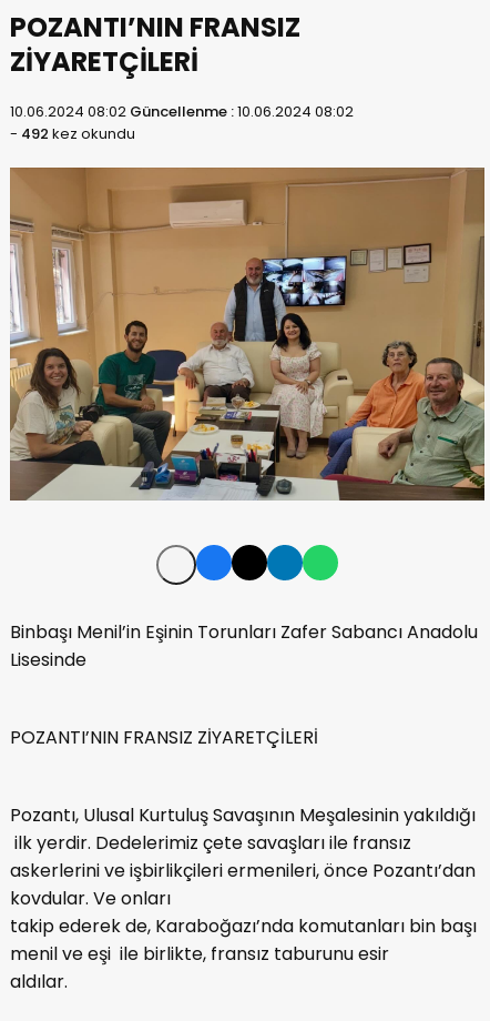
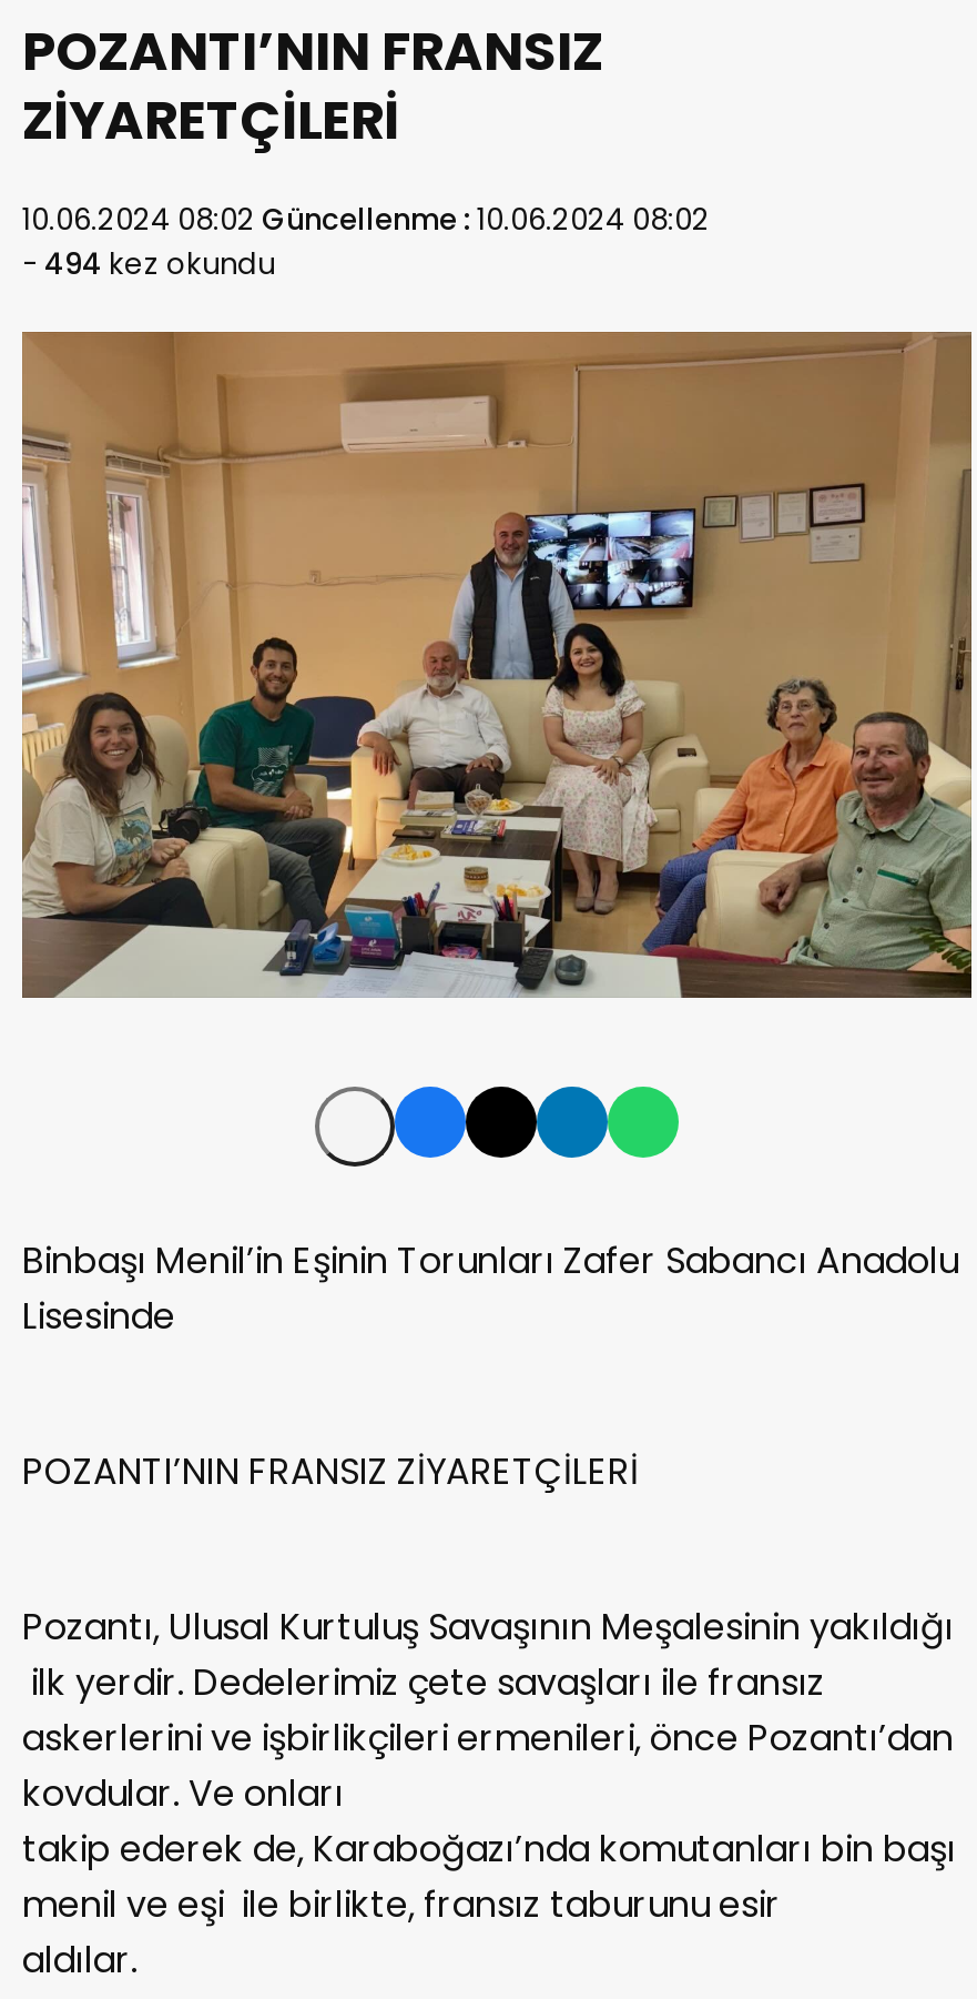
[10,123,135,144] - 492 kez okundu -> [22,243,275,285] - 494 kez okundu

